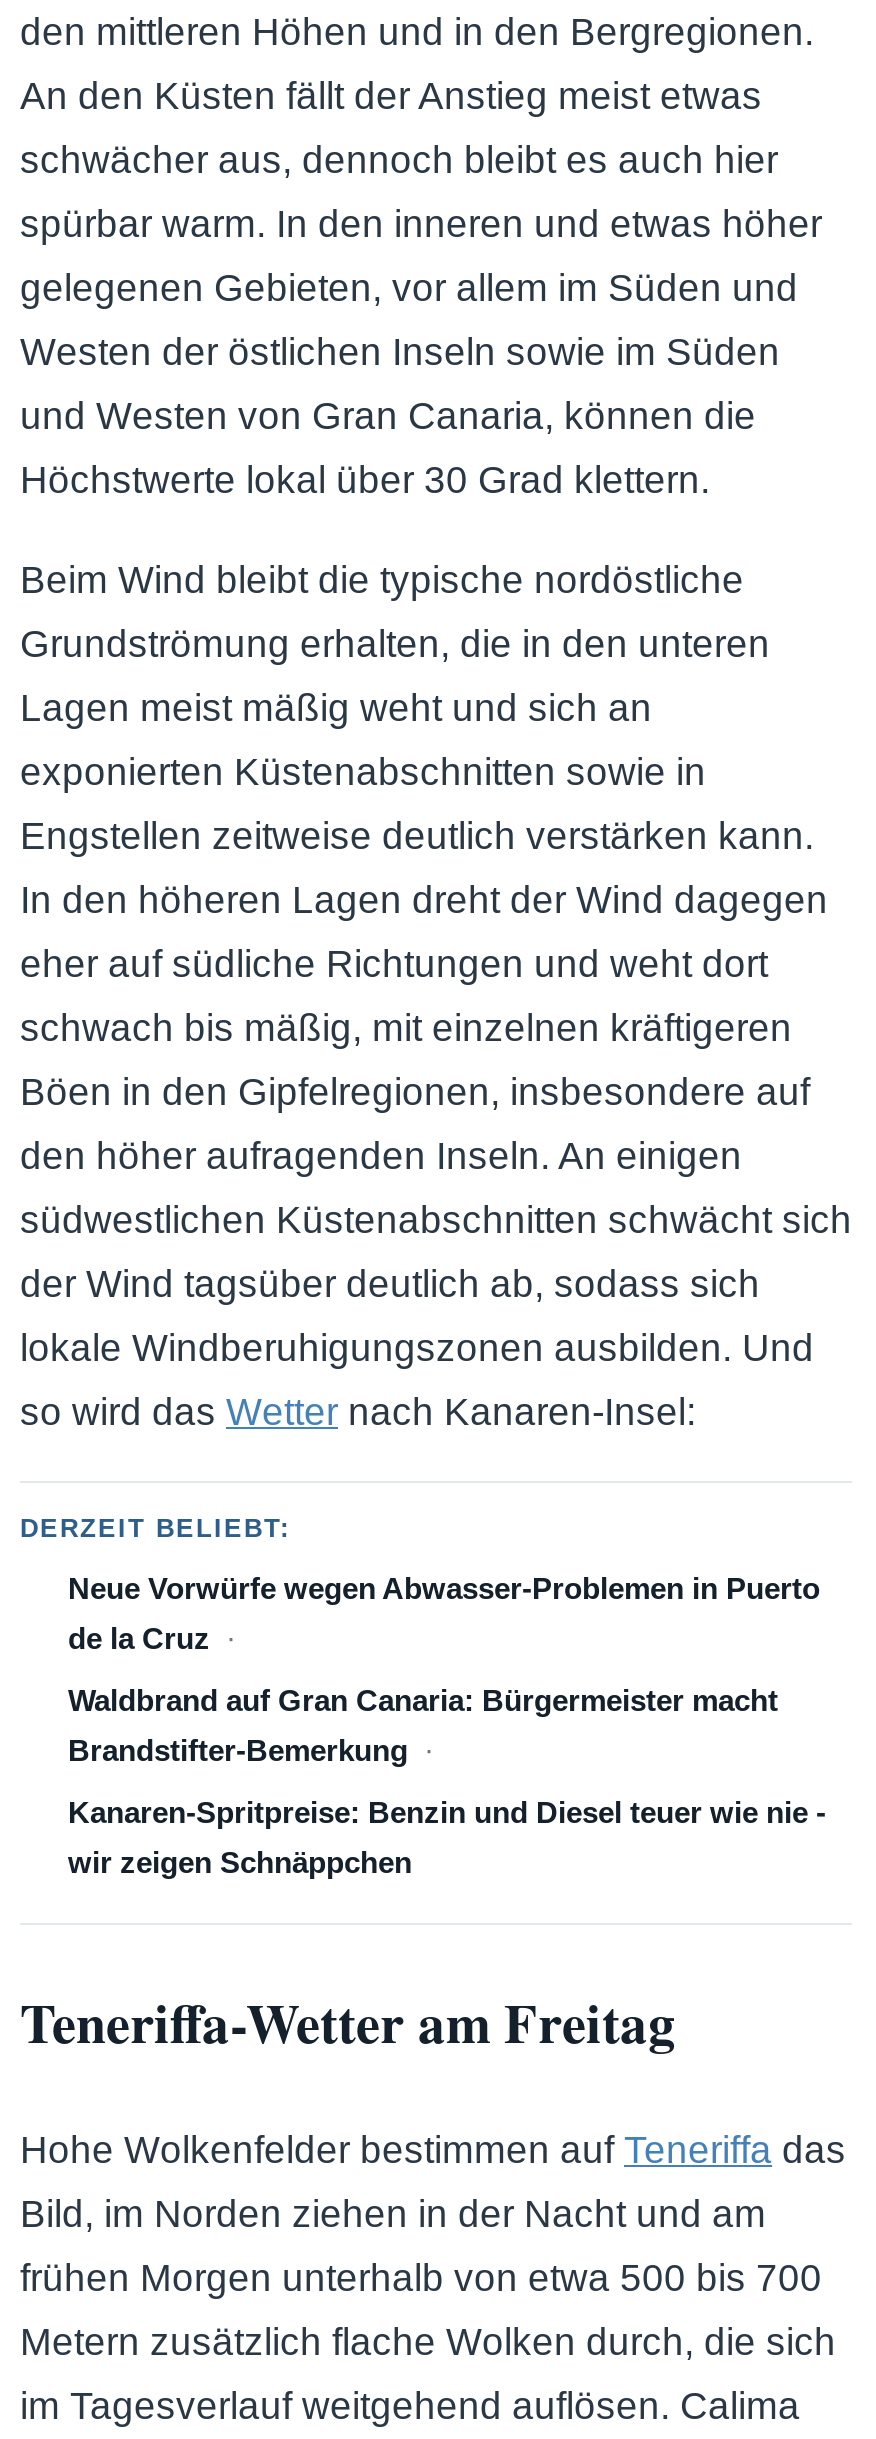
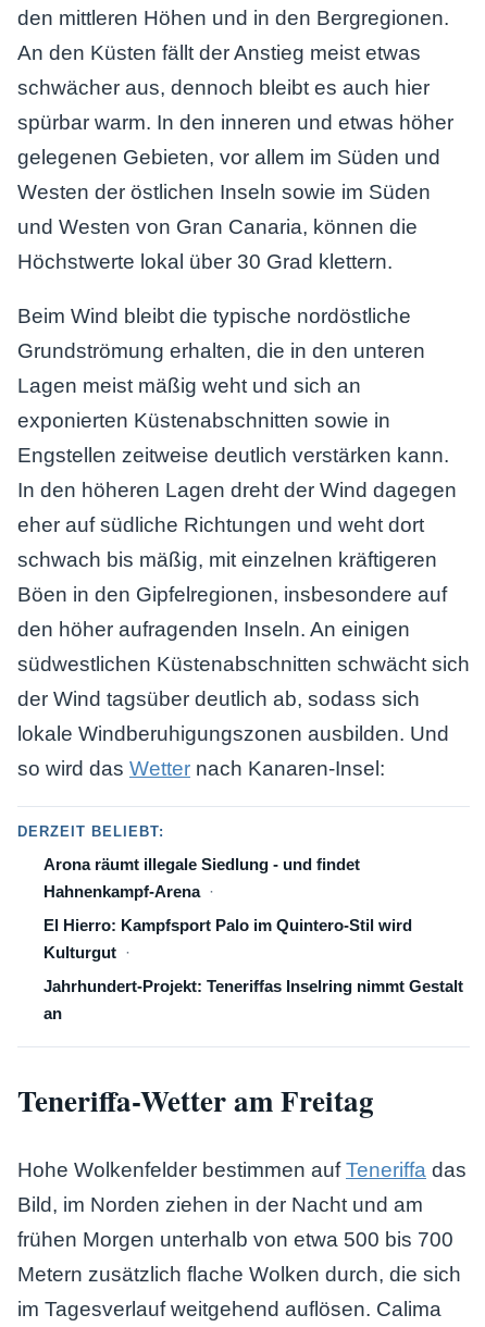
[68,1571,820,1605] Neue Vorwürfe wegen Abwasser-Problemen in Puerto -> [43,855,360,873] Arona räumt illegale Siedlung - und findet
[68,1621,210,1655] de la Cruz -> [43,882,200,901] Hahnenkampf-Arena
[68,1683,778,1717] Waldbrand auf Gran Canaria: Bürgermeister macht -> [43,916,412,934] El Hierro: Kampfsport Palo im Quintero-Stil wird
[68,1733,408,1767] Brandstifter-Bemerkung -> [43,943,116,961] Kulturgut
[68,1795,826,1829] Kanaren-Spritpreise: Benzin und Diesel teuer wie nie - -> [43,977,463,995] Jahrhundert-Projekt: Teneriffas Inselring nimmt Gestalt
[68,1845,412,1879] wir zeigen Schnäppchen -> [43,1004,62,1022] an

